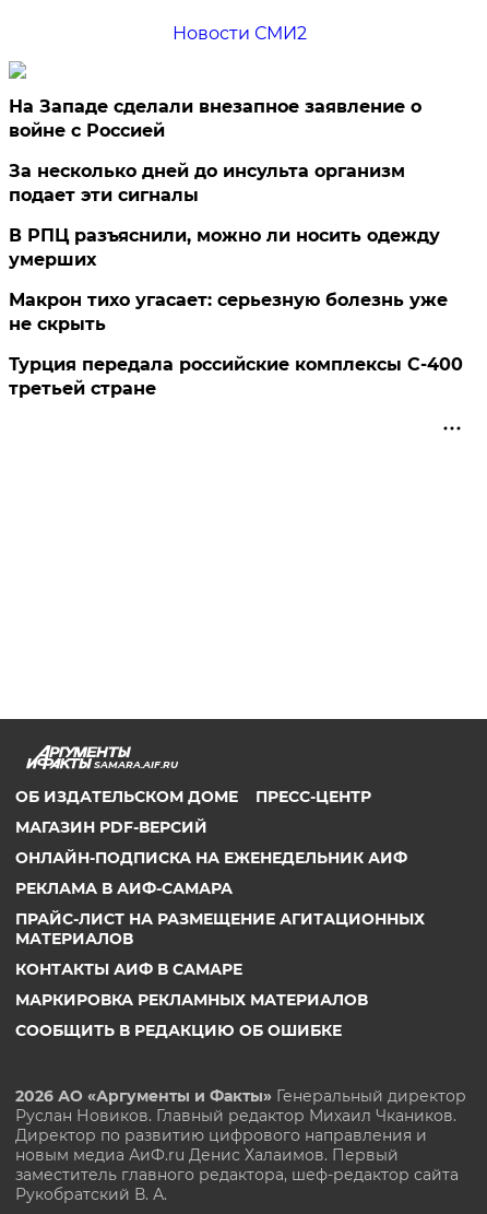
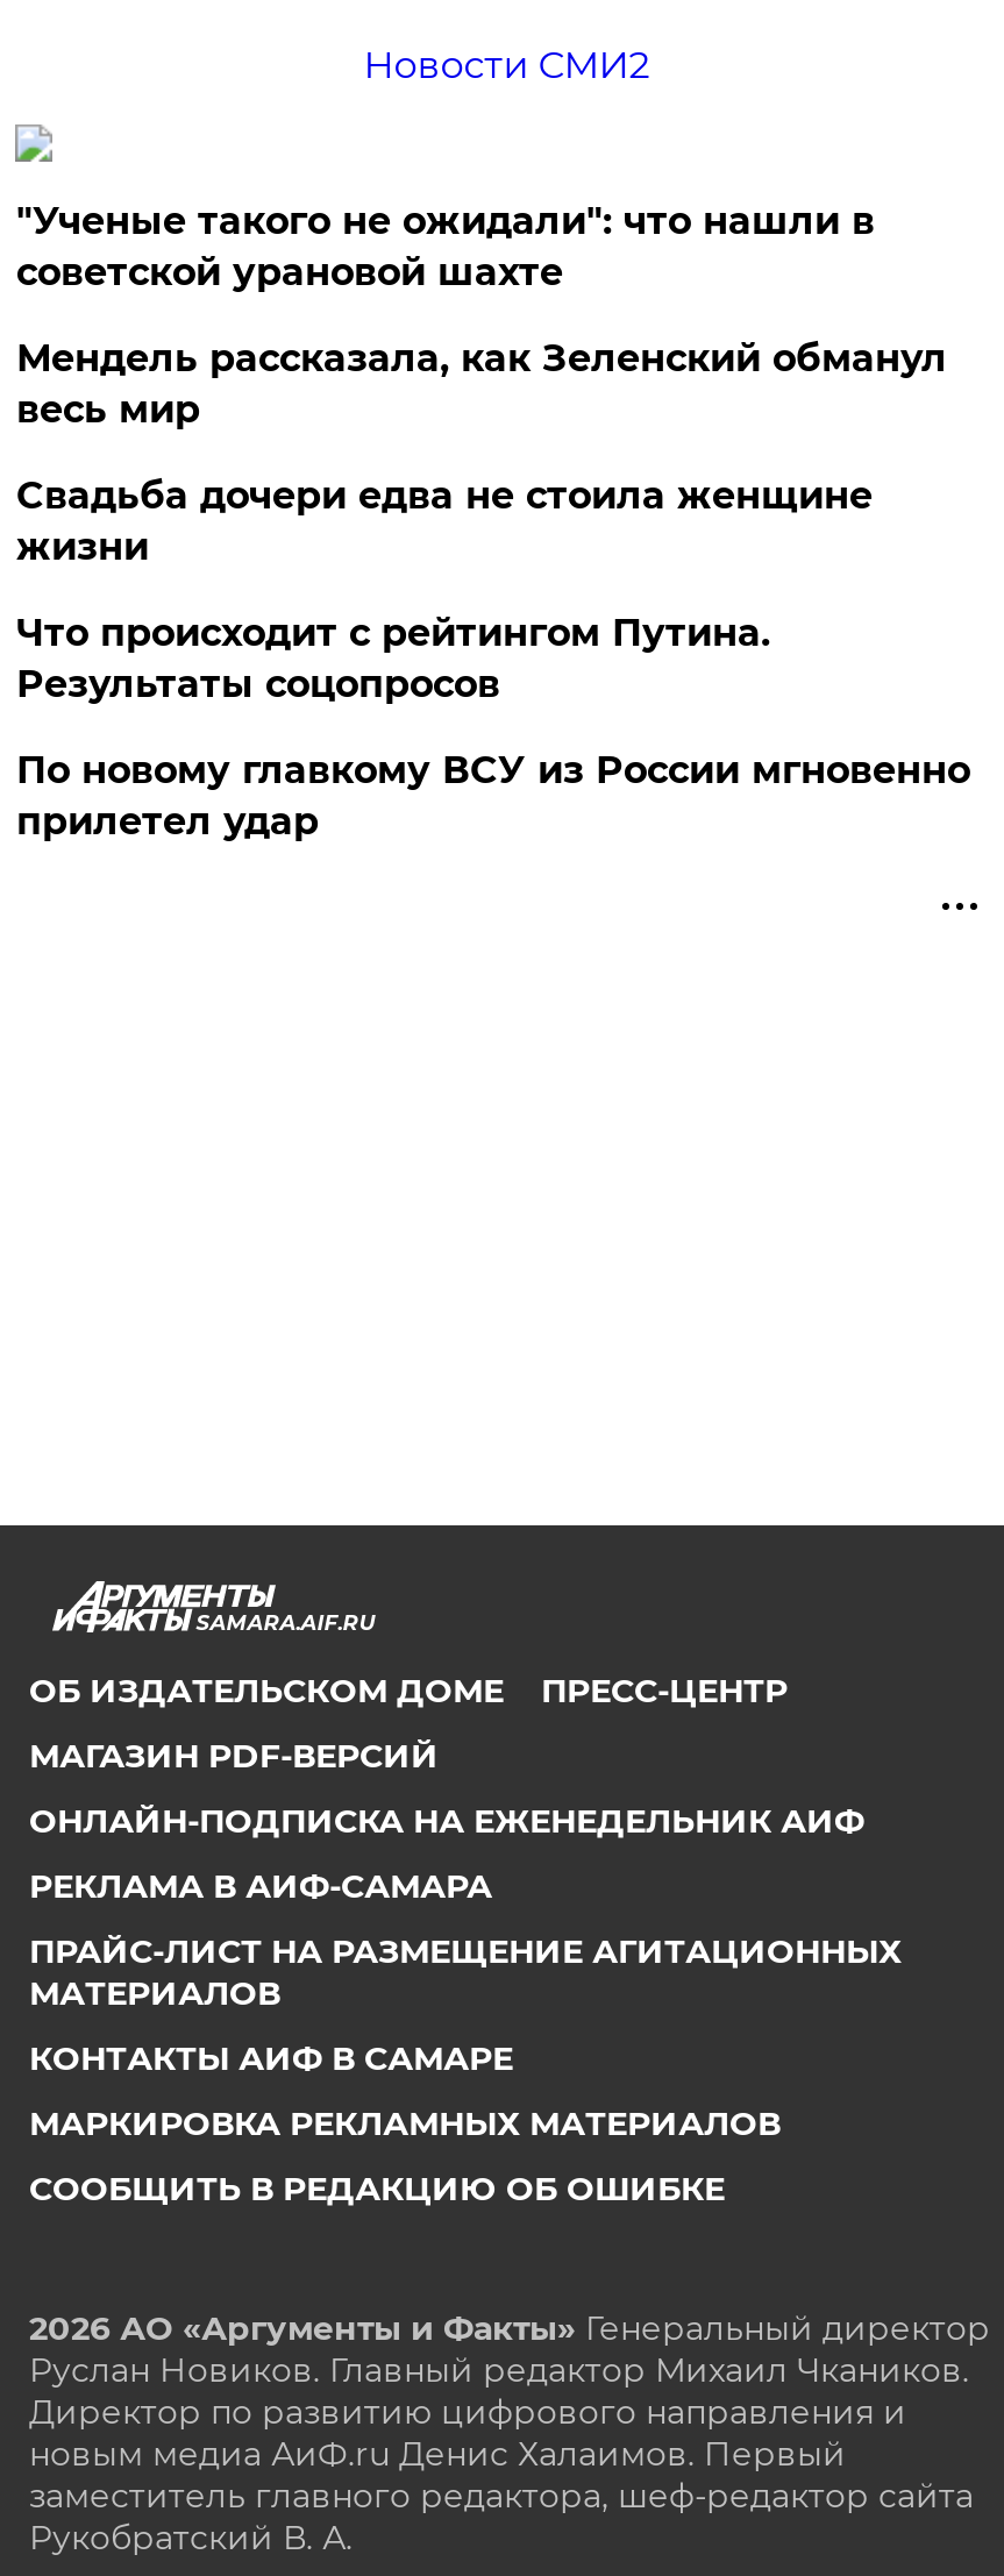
[9,96,422,141] На Западе сделали внезапное заявление о | войне с Россией -> [16,199,875,294] "Ученые такого не ожидали": что нашли в | советской урановой шахте
[9,161,406,205] За несколько дней до инсульта организм | подает эти сигналы -> [16,336,947,432] Мендель рассказала, как Зеленский обманул | весь мир
[9,225,440,270] В РПЦ разъяснили, можно ли носить одежду | умерших -> [16,474,872,569] Свадьба дочери едва не стоила женщине | жизни
[9,290,448,334] Макрон тихо угасает: серьезную болезнь уже | не скрыть -> [16,611,770,706] Что происходит с рейтингом Путина. | Результаты соцопросов
[9,354,463,399] Турция передала российские комплексы С-400 | третьей стране -> [16,748,970,844] По новому главкому ВСУ из России мгновенно | прилетел удар

